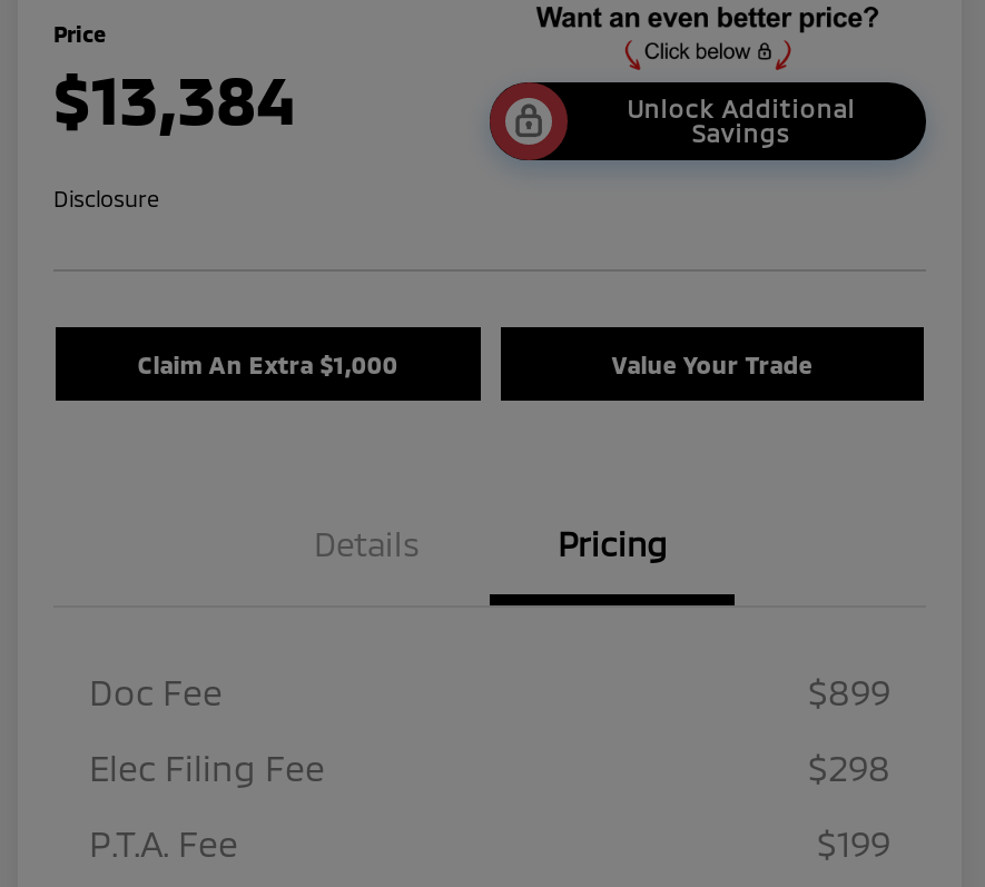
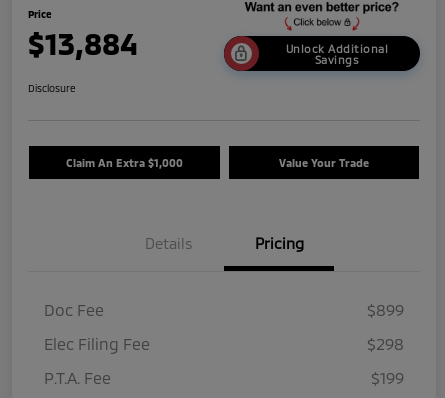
[53,58,296,138] $13,384 -> [28,25,138,61] $13,884

